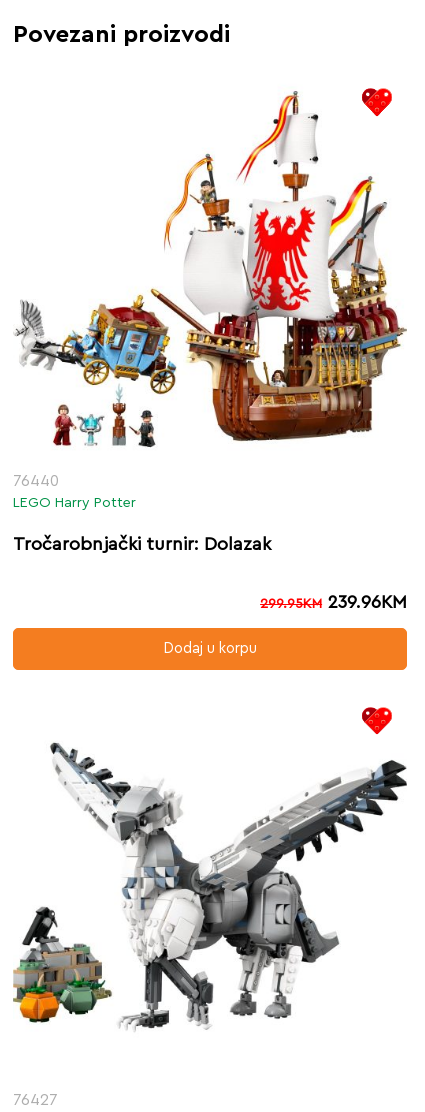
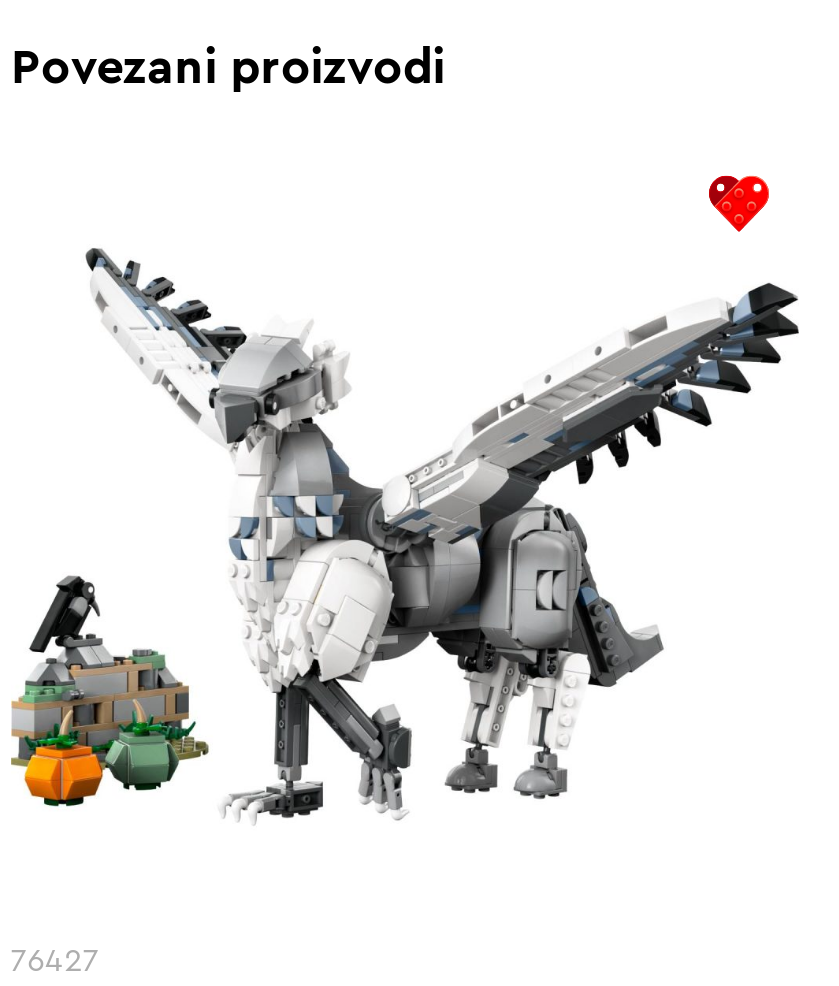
[13,90,407,656] [image] | 76440 | LEGO Harry Potter | Tročarobnjački turnir: Dolazak | 299.95KM 239.96KM | Dodaj u korpu -> none

